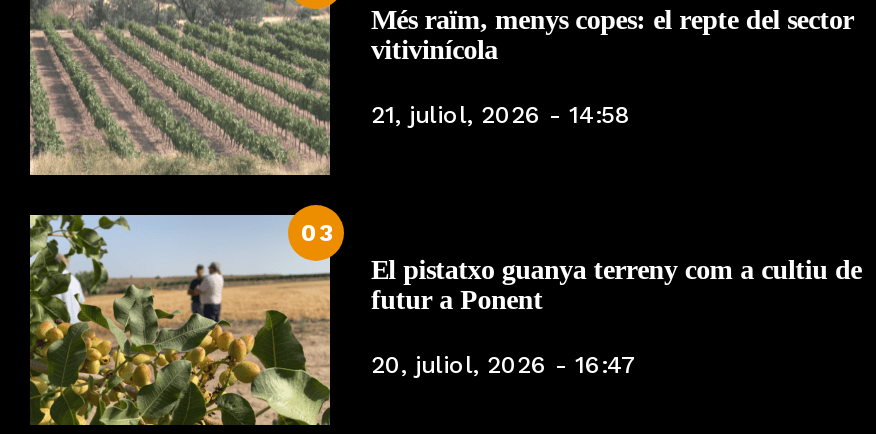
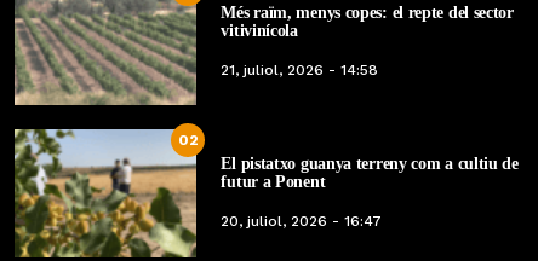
[301,219,333,247] 03 -> [178,132,199,149] 02

